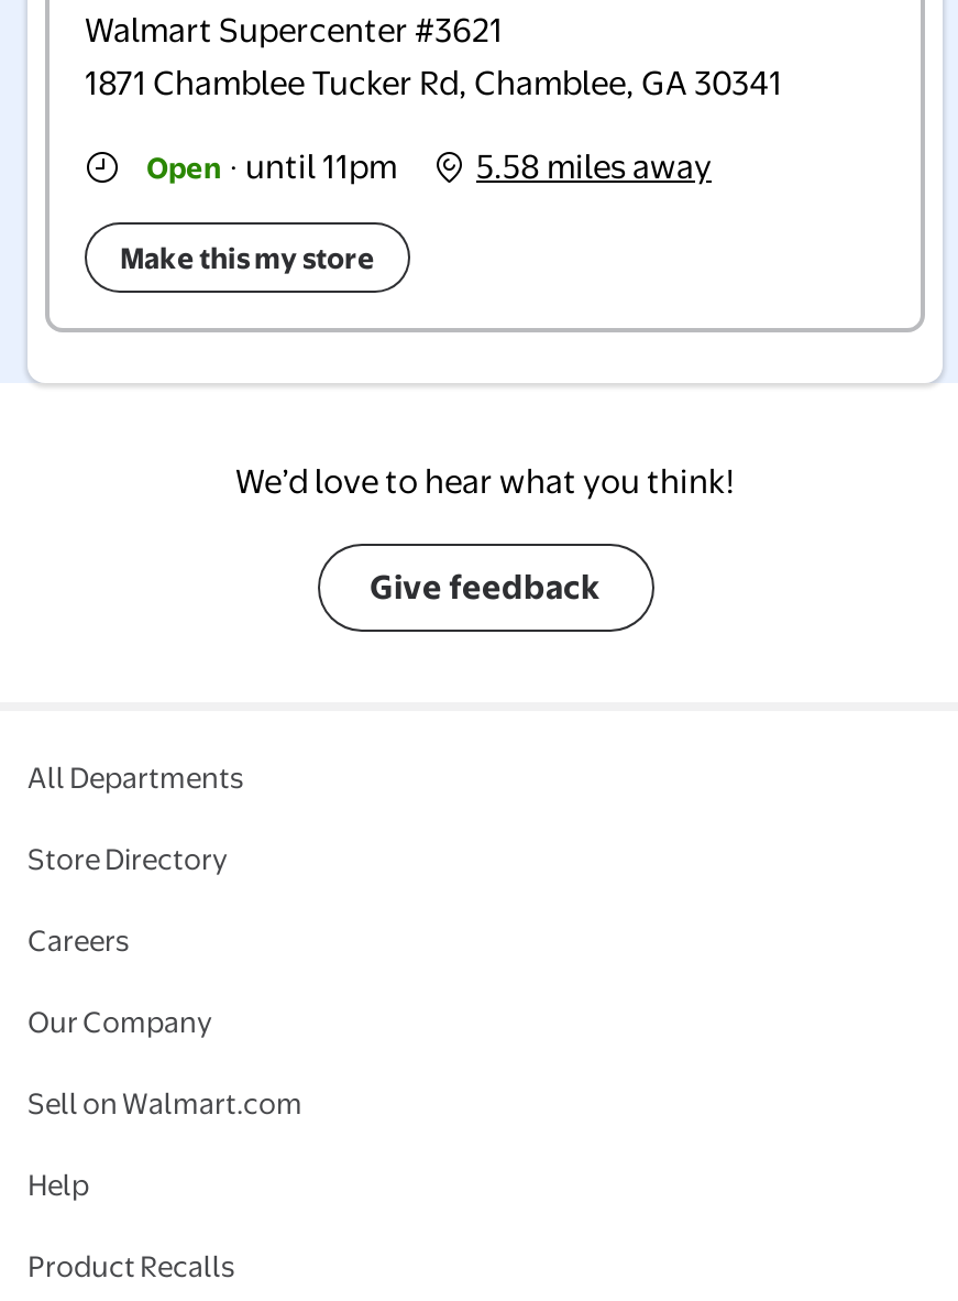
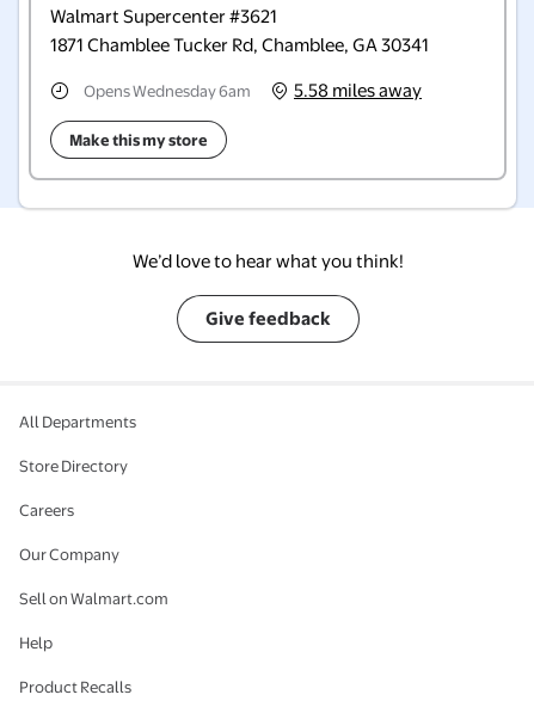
[146,145,397,187] Open · until 11pm -> [84,81,251,100] Opens Wednesday 6am

